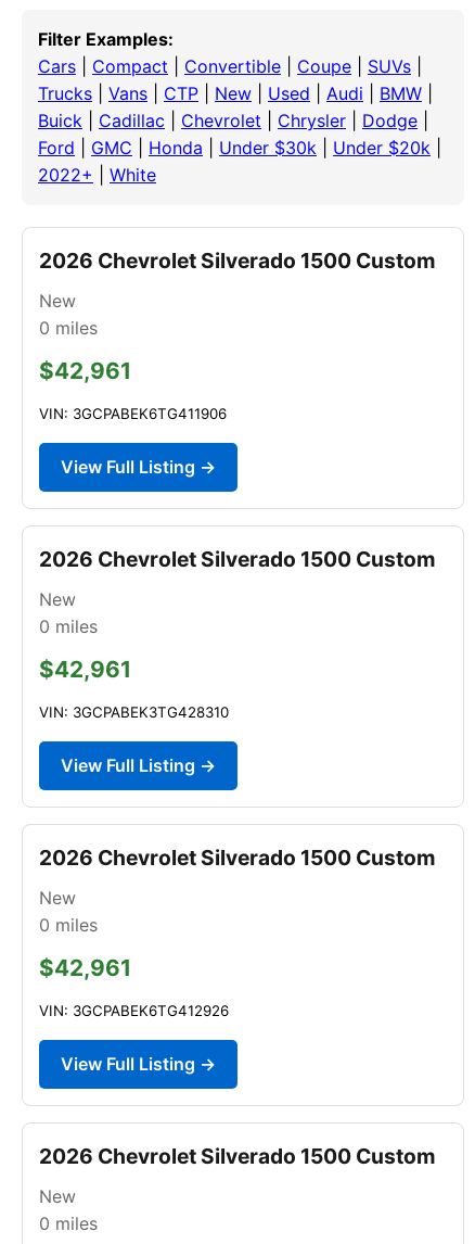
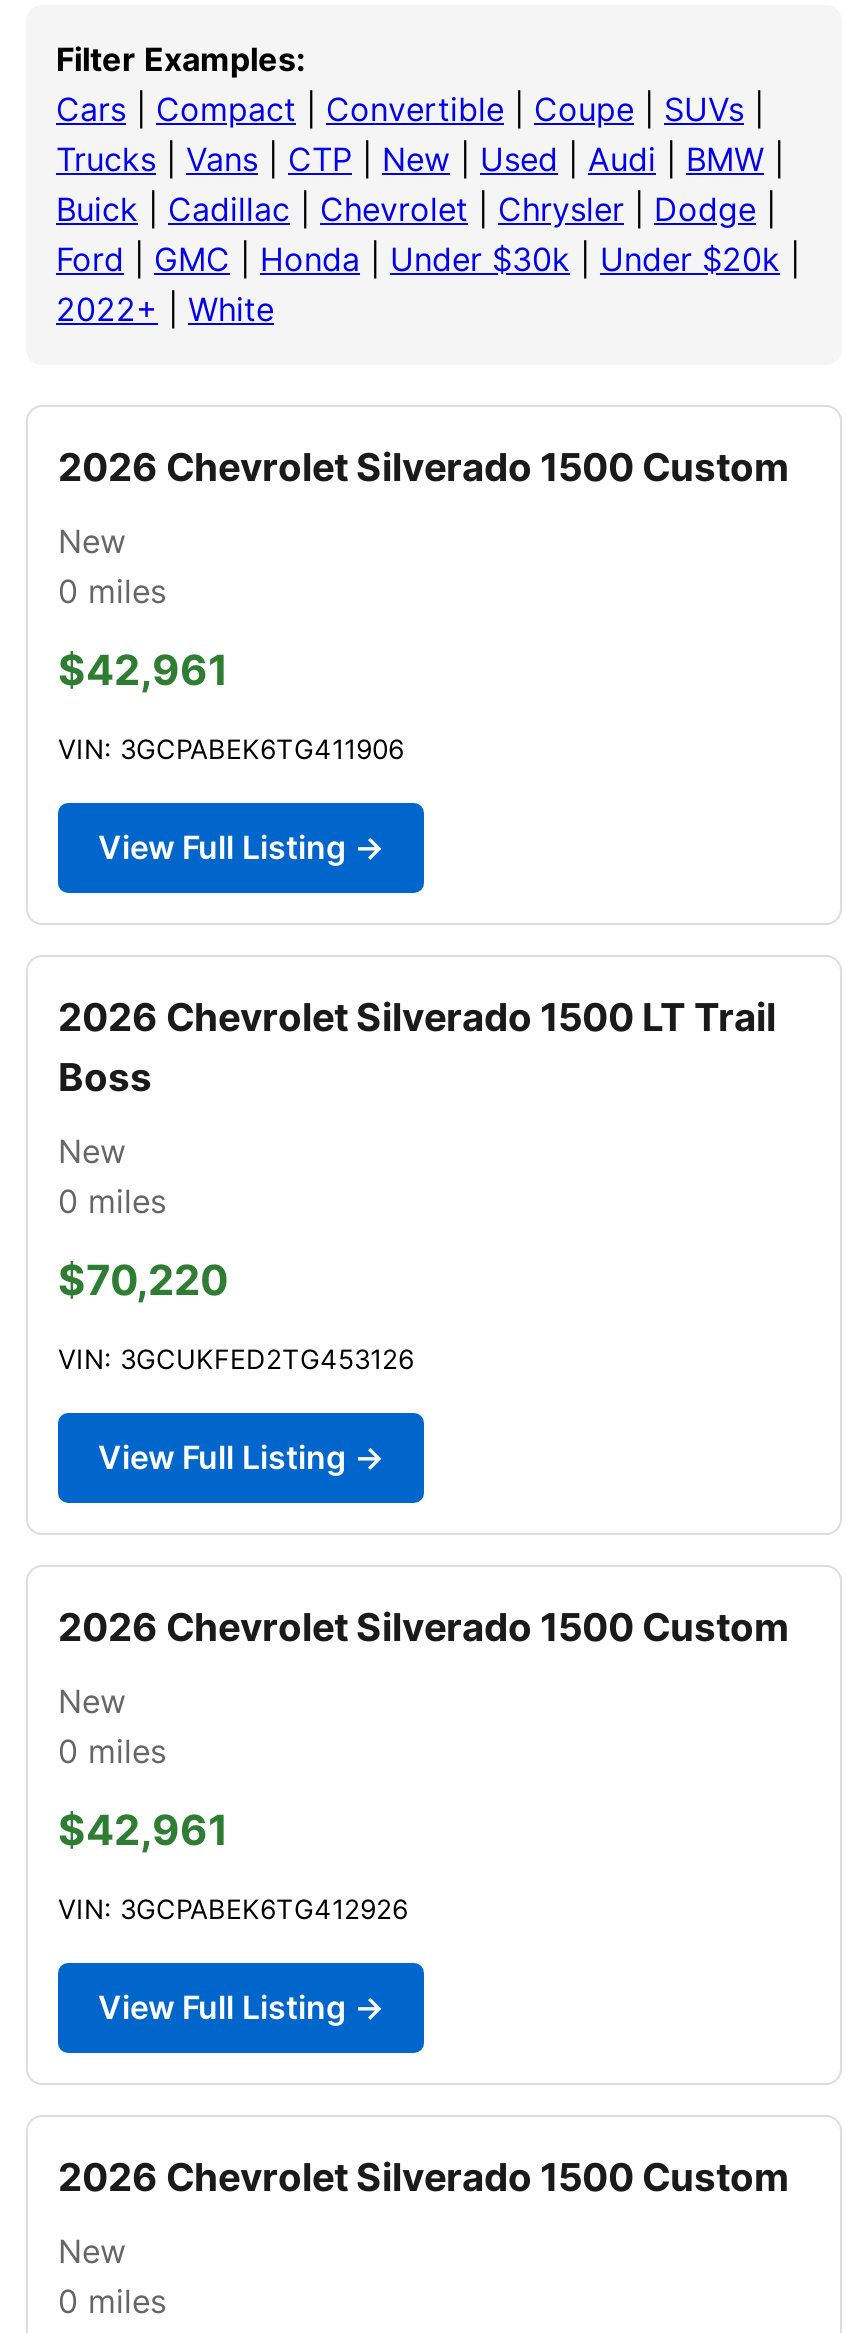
[39,546,436,572] 2026 Chevrolet Silverado 1500 Custom -> [58,993,776,1101] 2026 Chevrolet Silverado 1500 LT Trail | Boss
[39,656,131,683] $42,961 -> [58,1255,228,1305] $70,220
[39,703,229,721] VIN: 3GCPABEK3TG428310 -> [58,1343,414,1375] VIN: 3GCUKFED2TG453126

